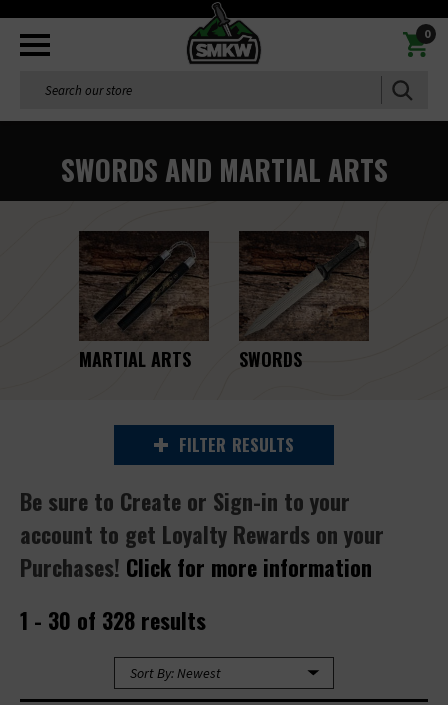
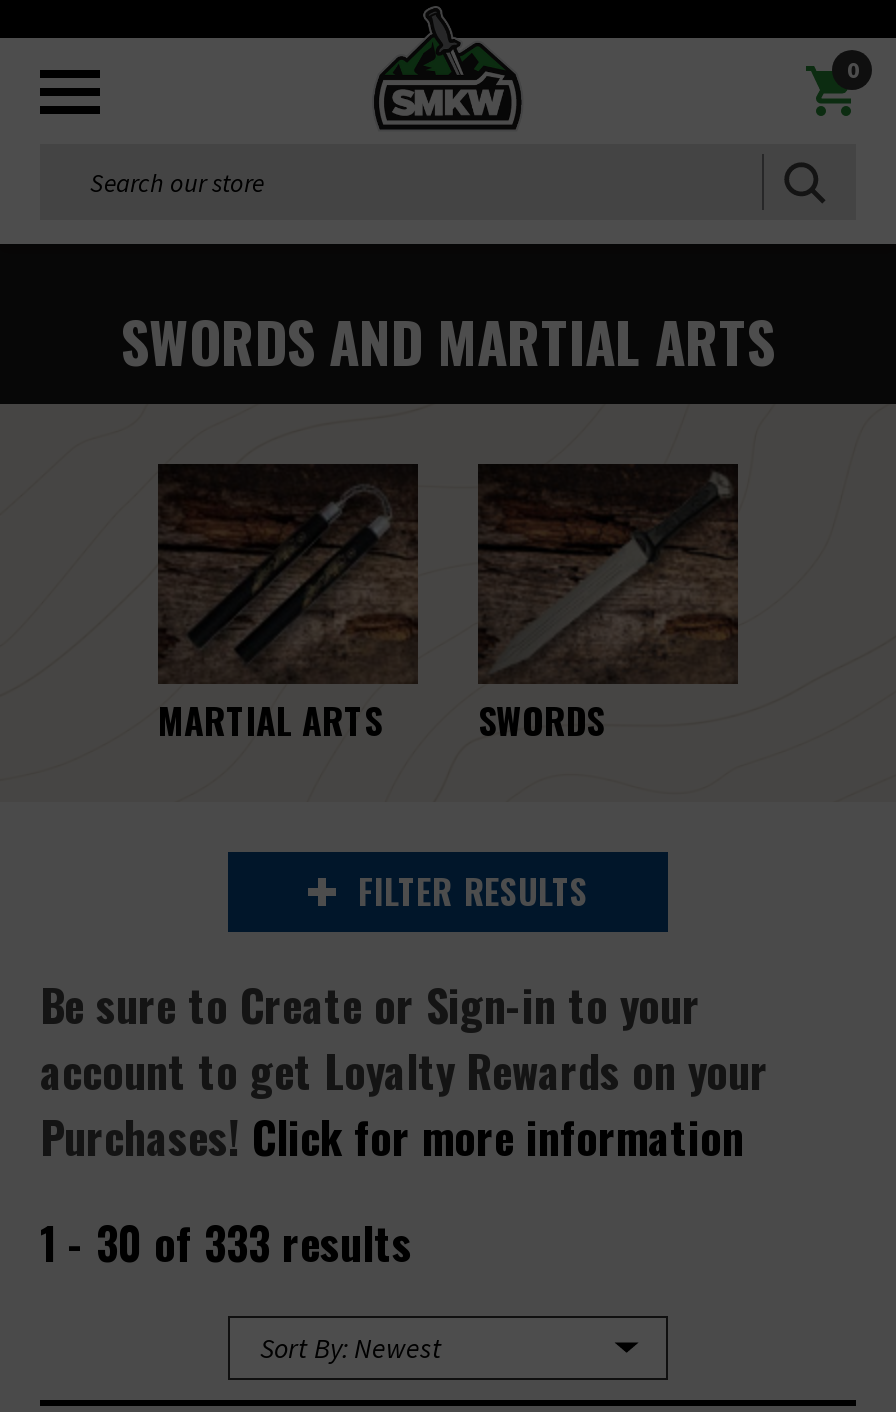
[20,604,206,636] 1 - 30 of 328 results -> [40,1210,412,1274] 1 - 30 of 333 results

